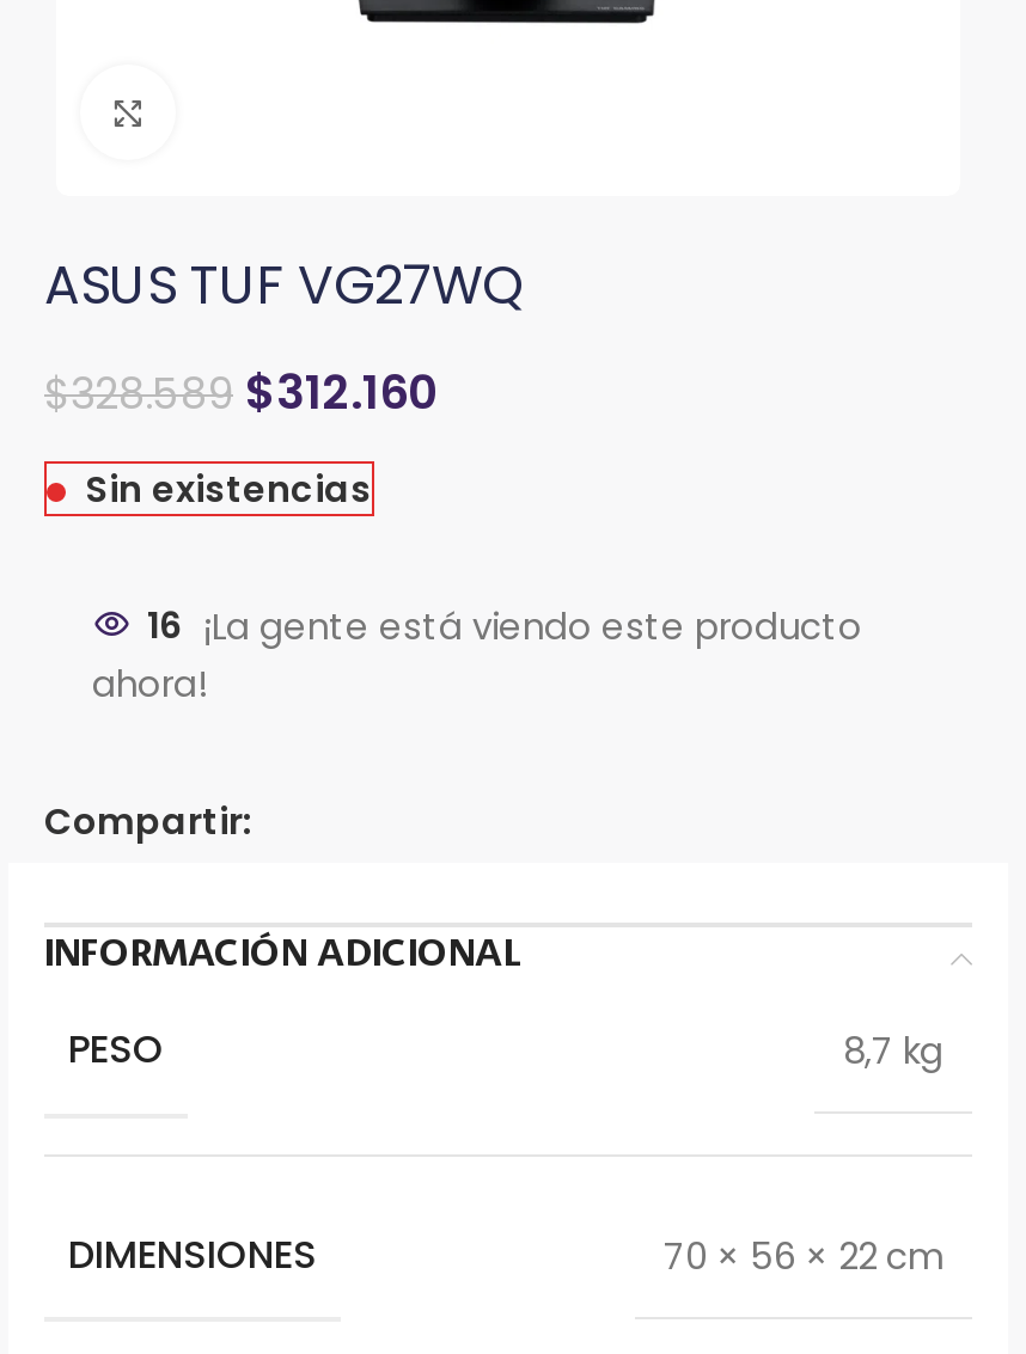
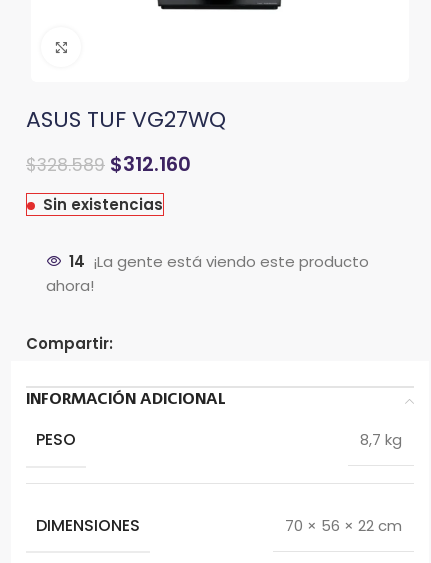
[147,601,862,651] 16 ¡La gente está viendo este producto -> [69,251,369,272] 14 ¡La gente está viendo este producto

